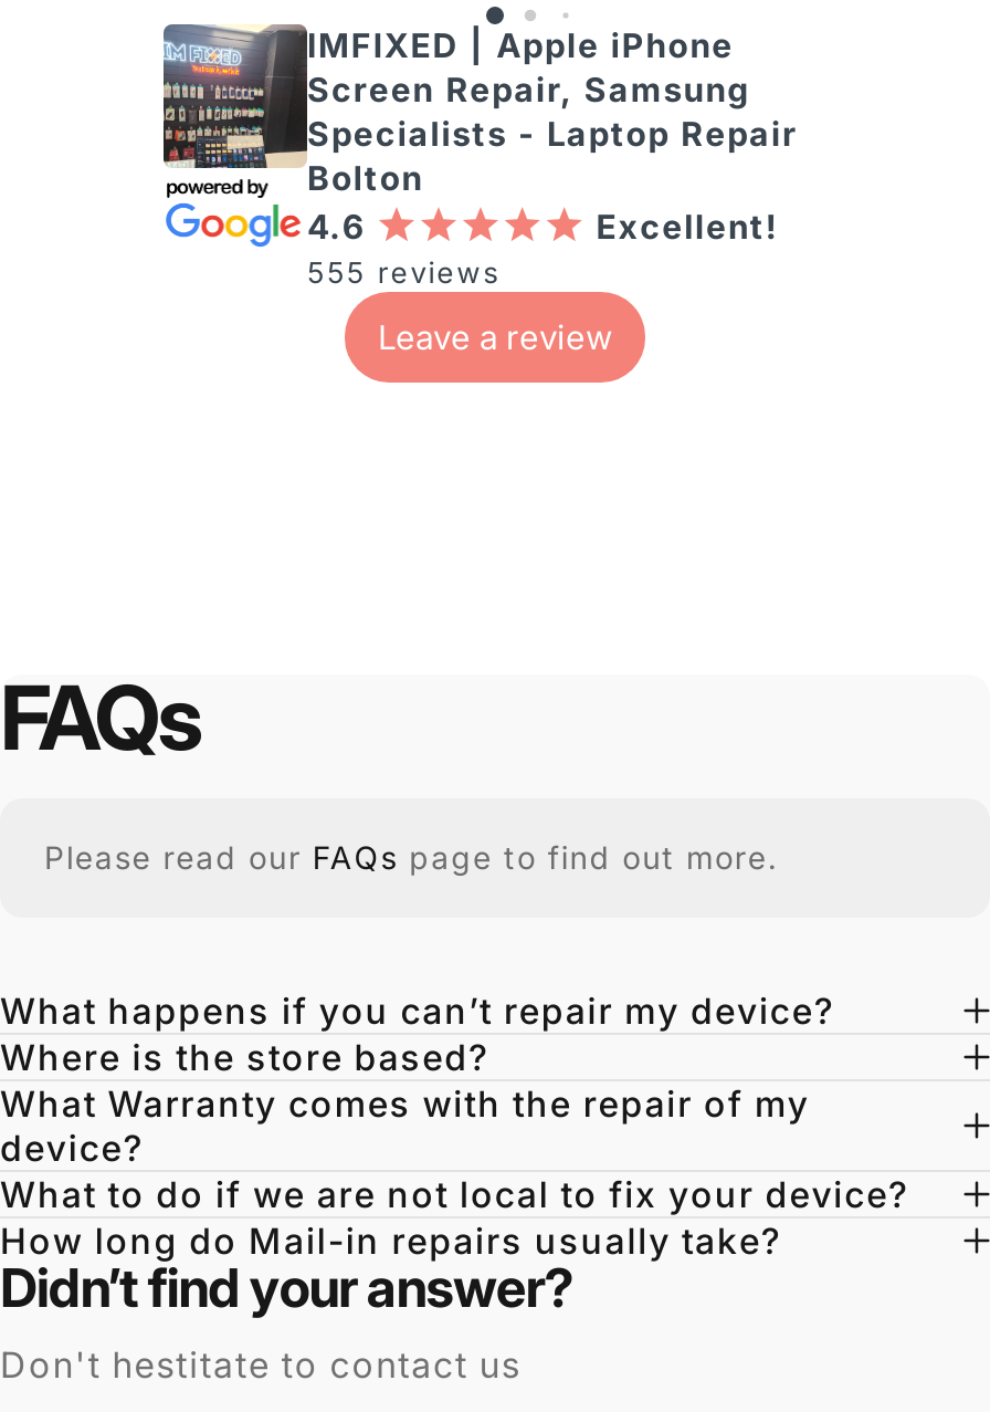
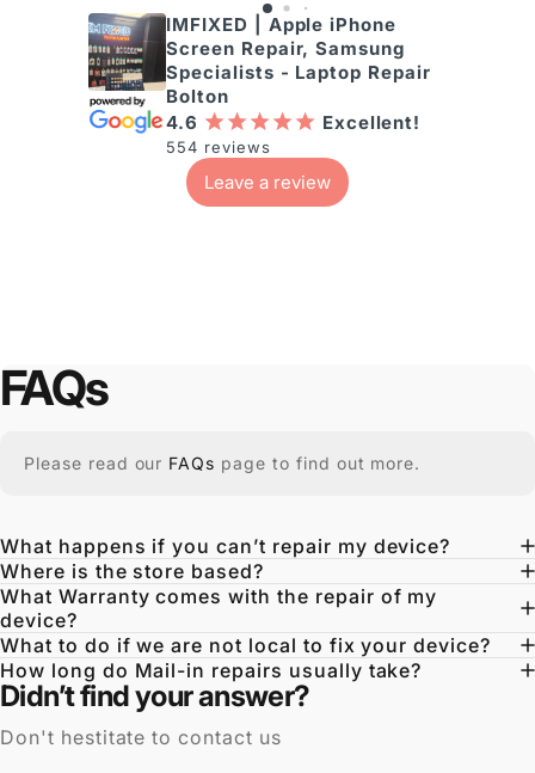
[307,254,501,290] 555 reviews -> [166,137,271,157] 554 reviews

